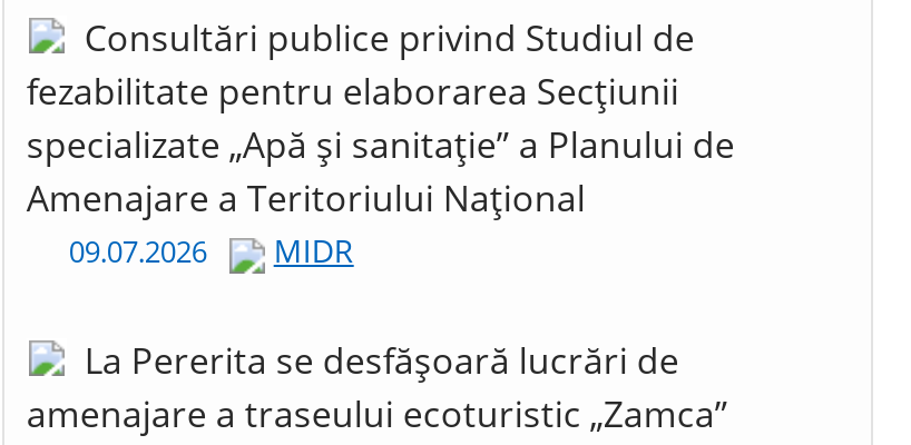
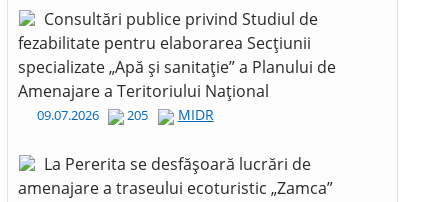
none -> [124,106,154,124] 205

